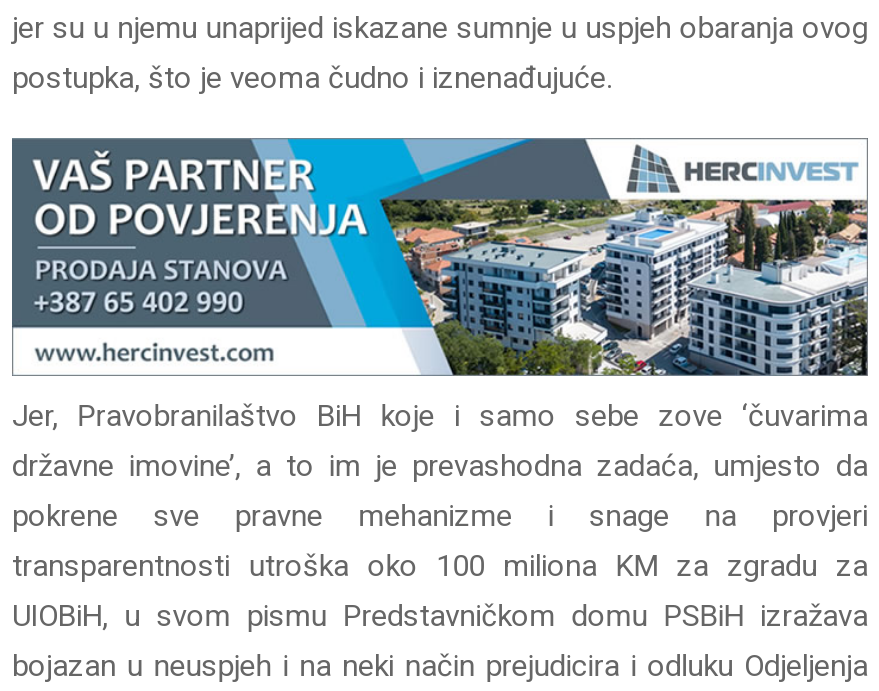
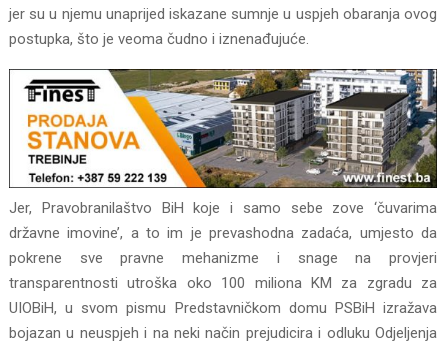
[12,136,868,378] [image] -> [9,68,438,189] [image]

